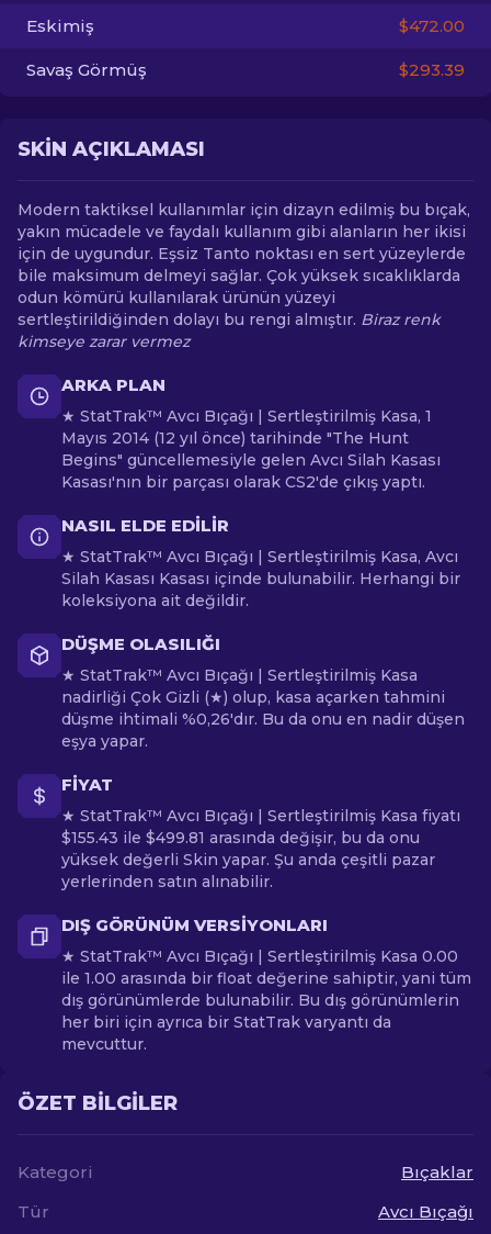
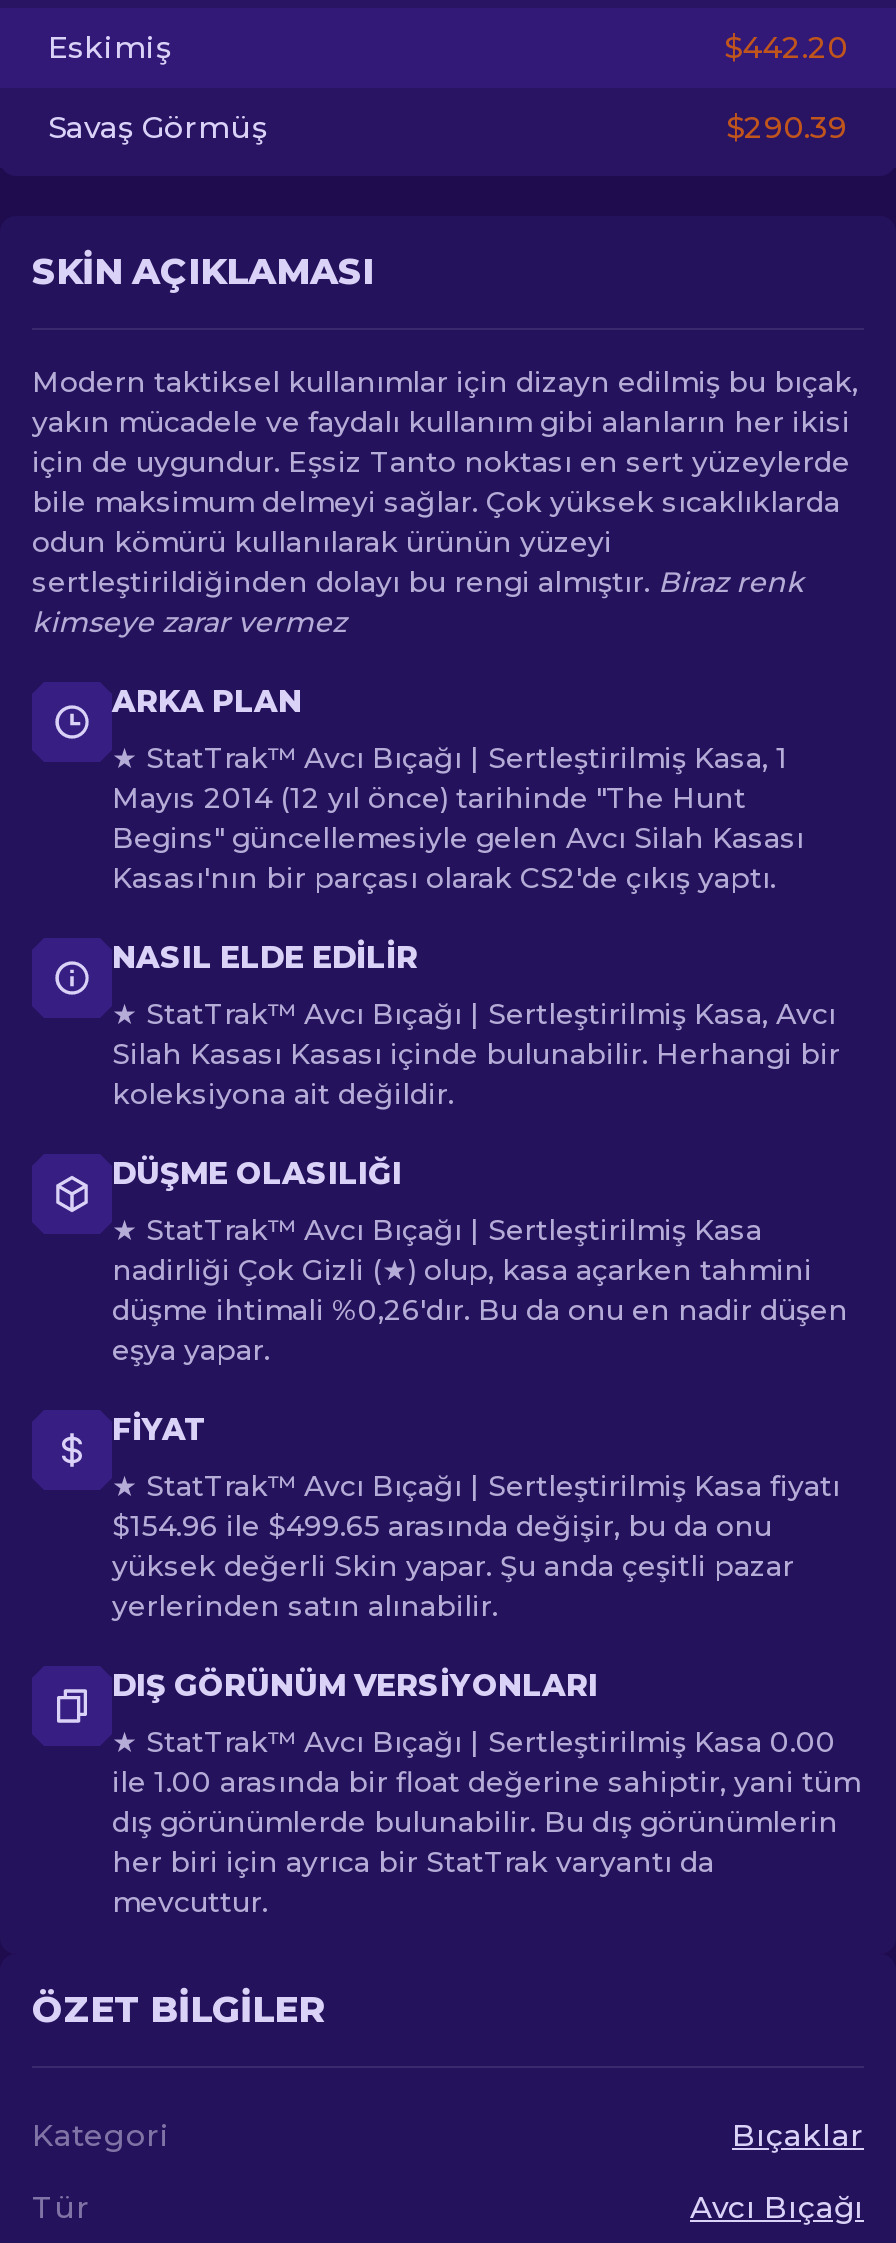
[399,15,465,36] $472.00 -> [724,28,848,66] $442.20
[399,59,465,80] $293.39 -> [726,108,848,146] $290.39
[61,828,420,848] $155.43 ile $499.81 arasında değişir, bu da onu -> [112,1508,772,1544] $154.96 ile $499.65 arasında değişir, bu da onu

